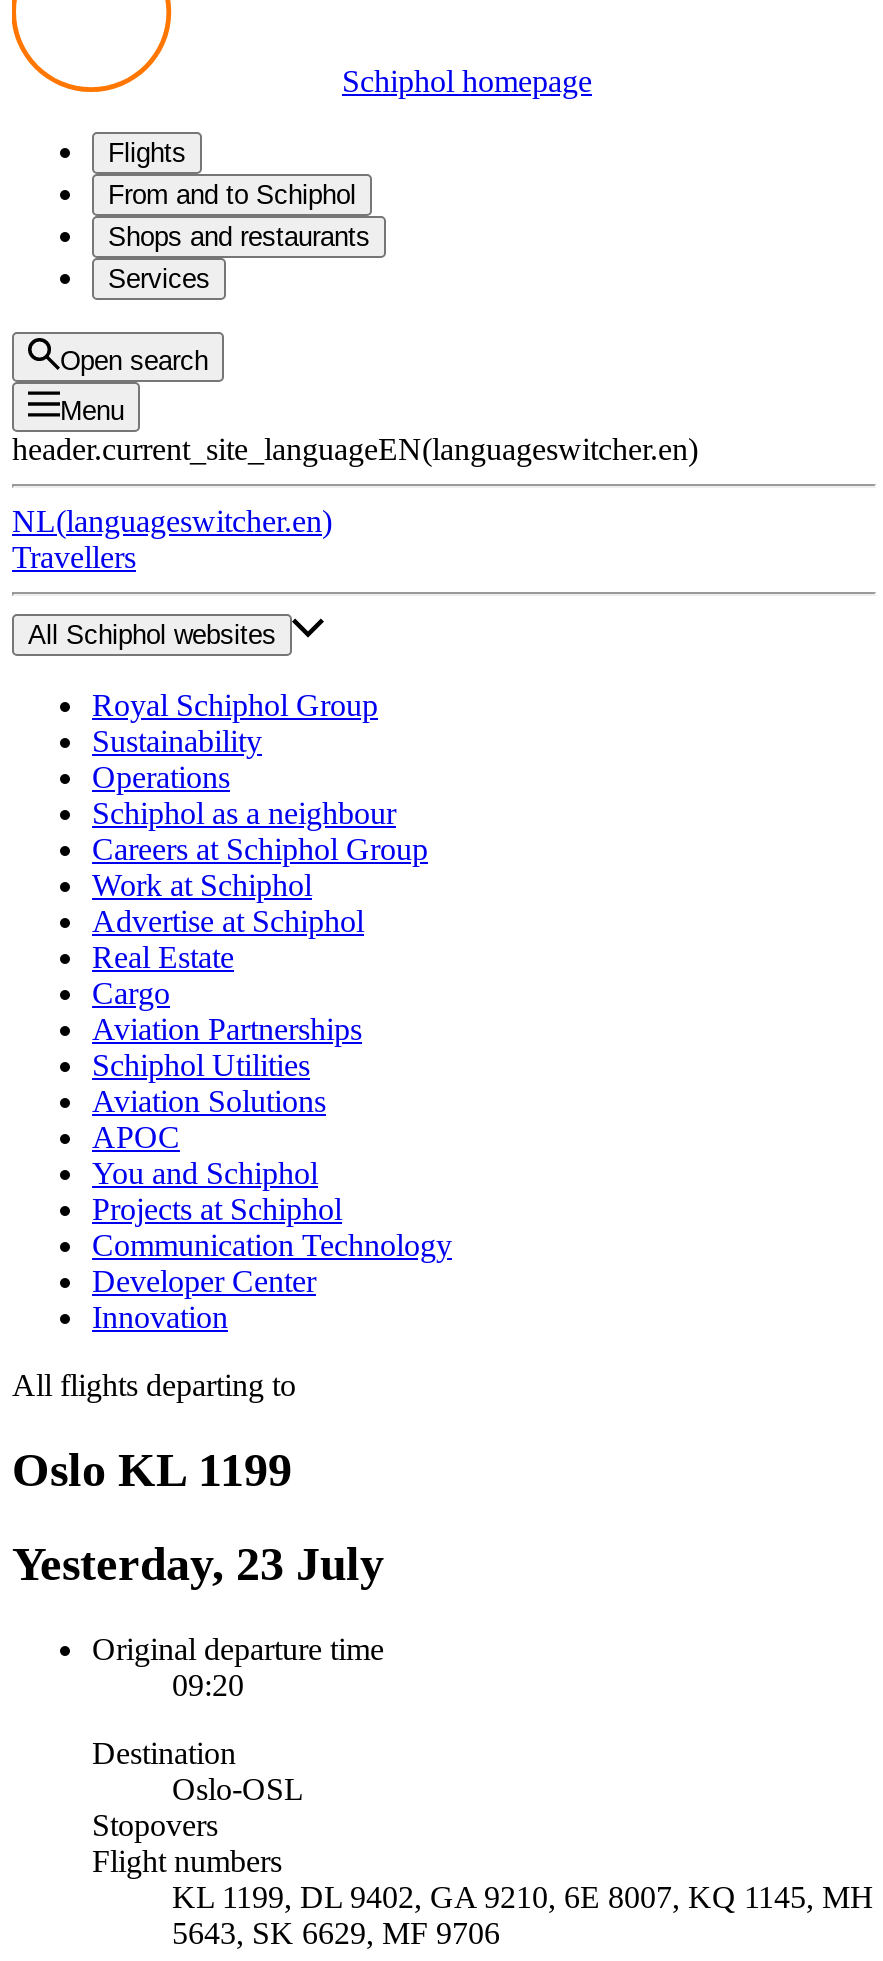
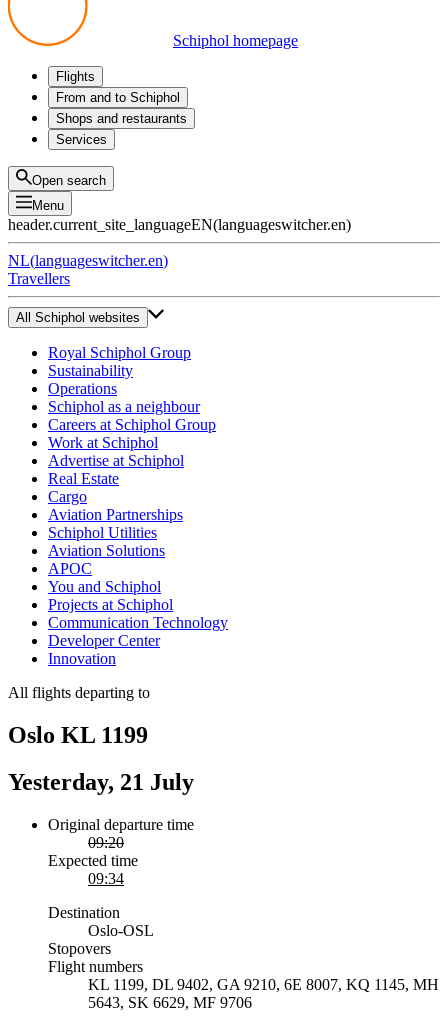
[12,1538,384,1590] Yesterday, 23 July -> [8,769,194,795] Yesterday, 21 July
none -> [48,852,138,887] Expected time | 09:34

